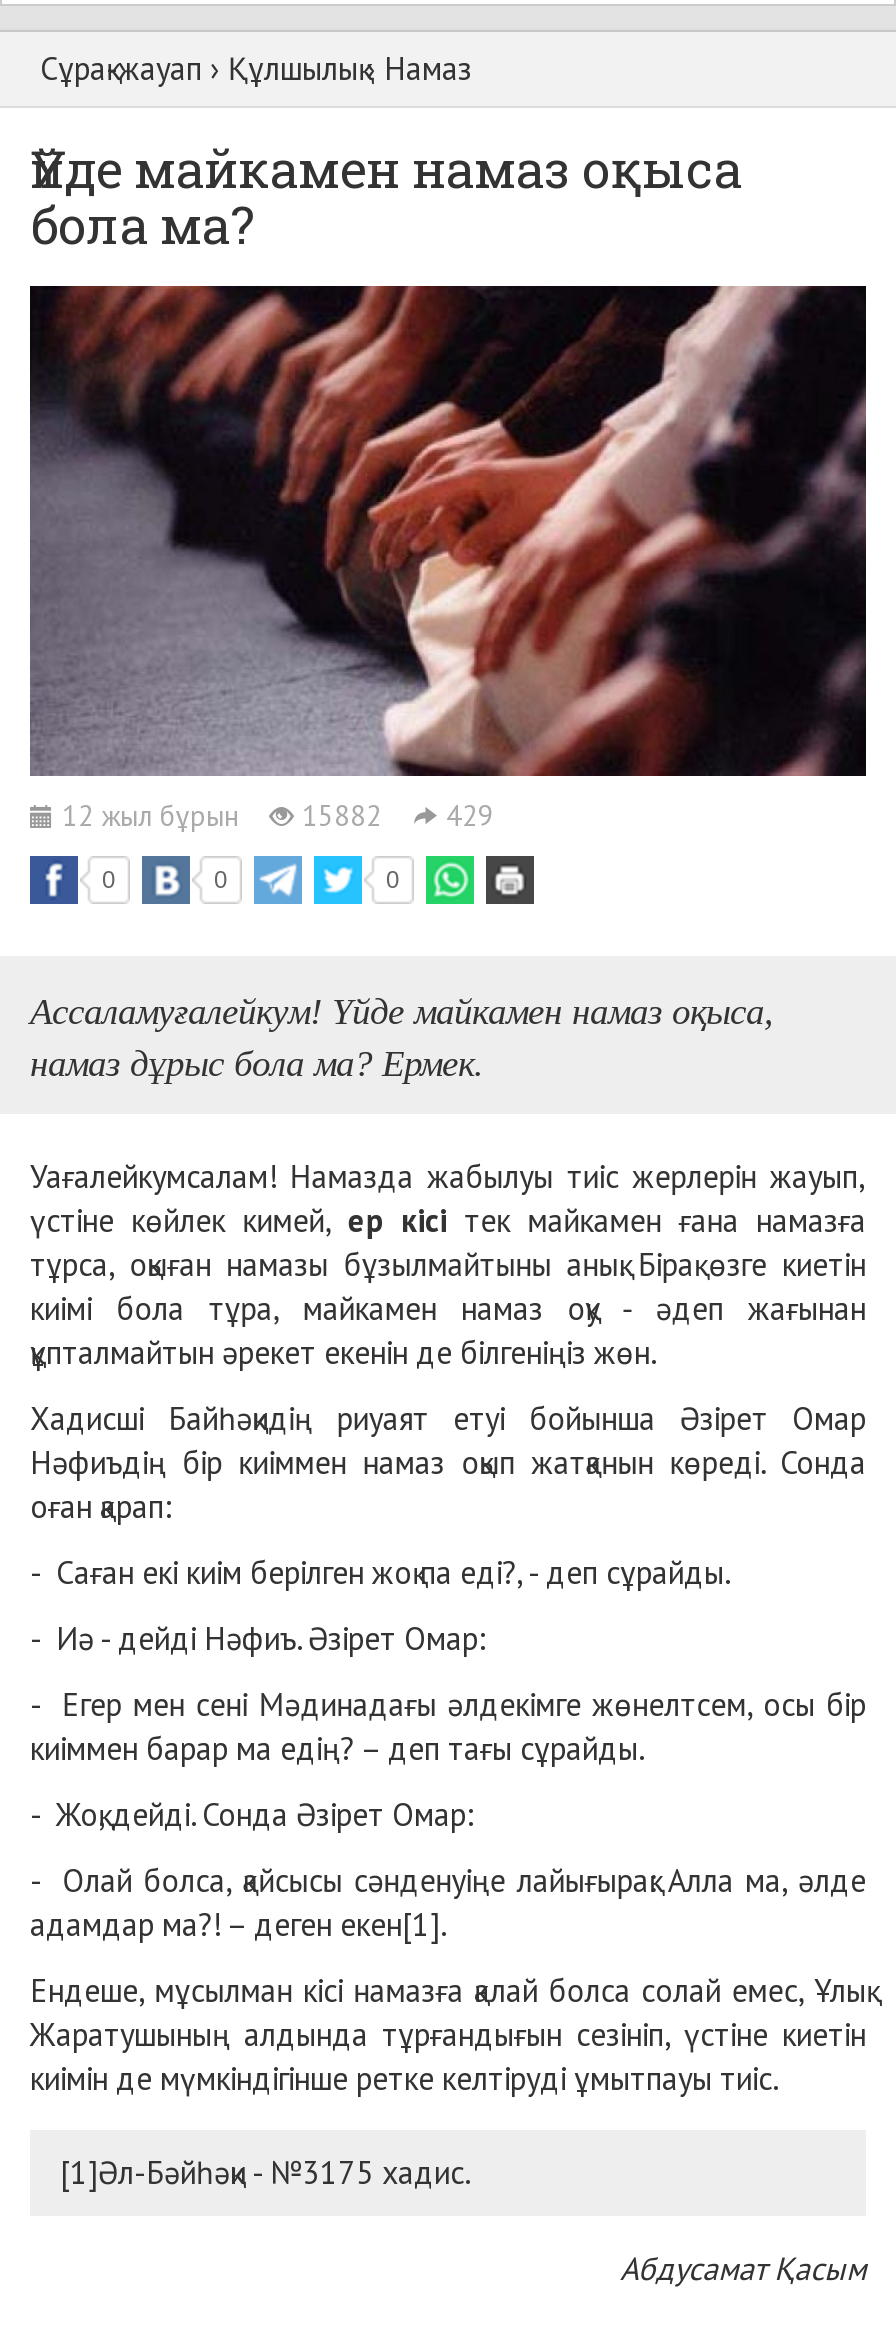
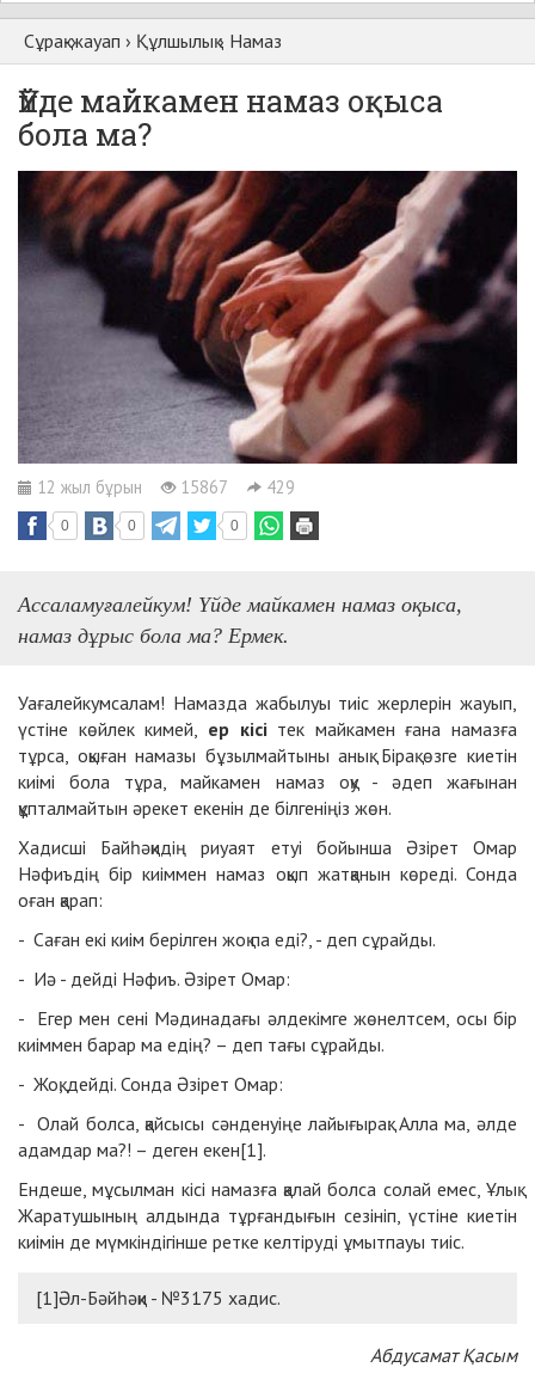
[54,797,494,835] 12 жыл бұрын 15882 429 -> [32,476,295,499] 12 жыл бұрын 15867 429

